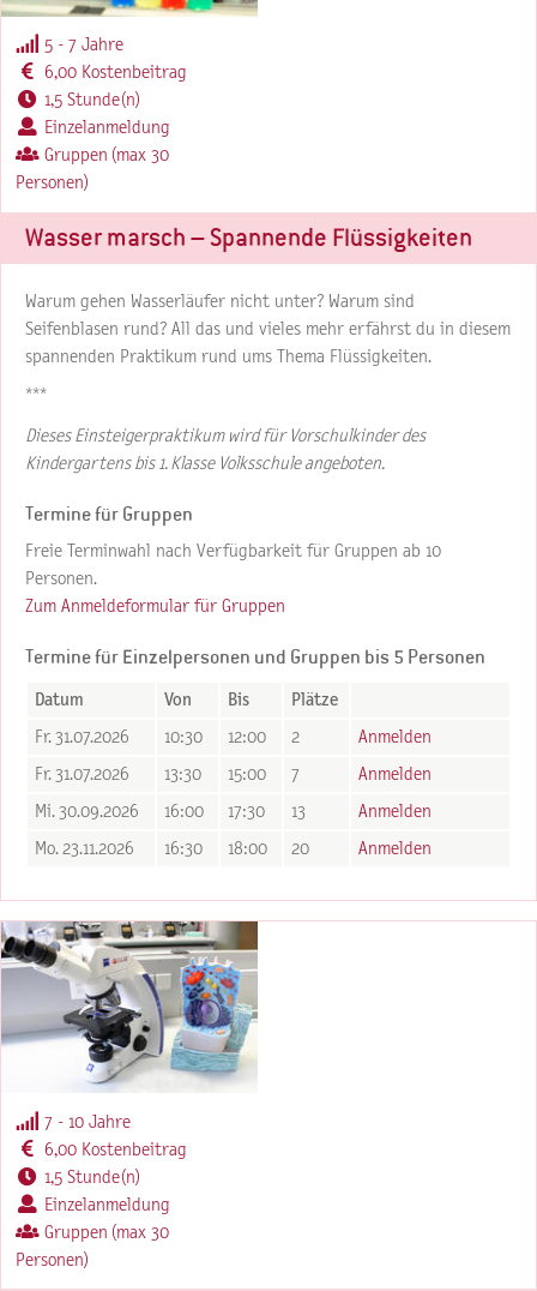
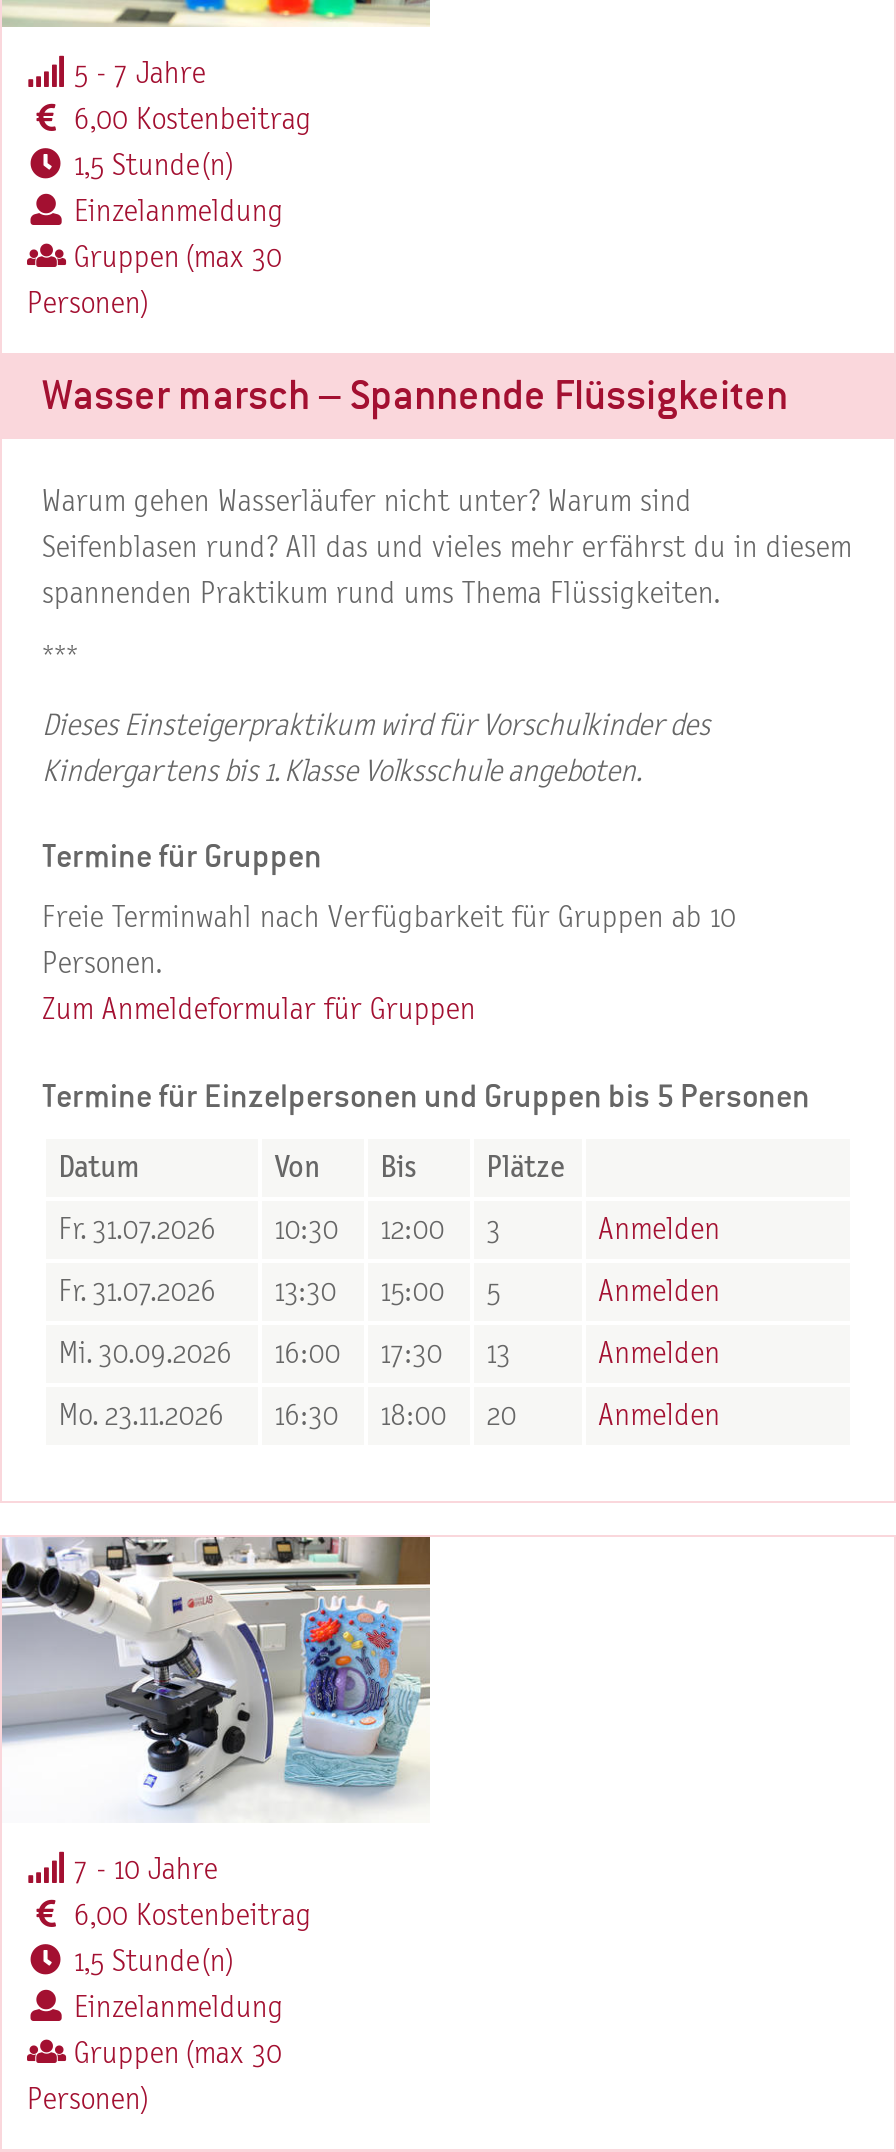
[35,729,300,747] Fr. 31.07.2026 10:30 12:00 2 -> [58,1215,500,1245] Fr. 31.07.2026 10:30 12:00 3
[35,766,300,784] Fr. 31.07.2026 13:30 15:00 7 -> [58,1277,500,1307] Fr. 31.07.2026 13:30 15:00 5

